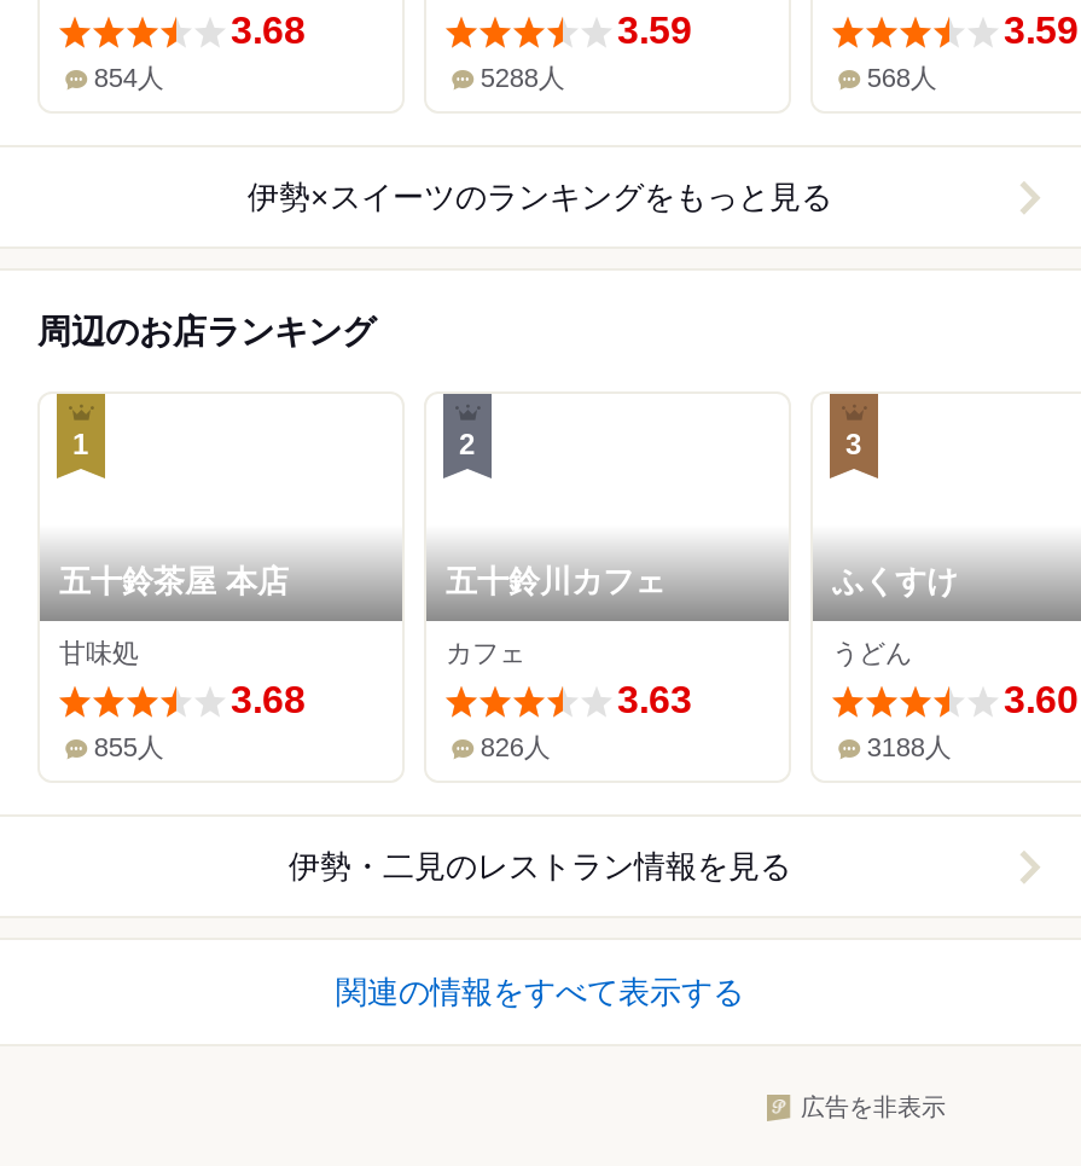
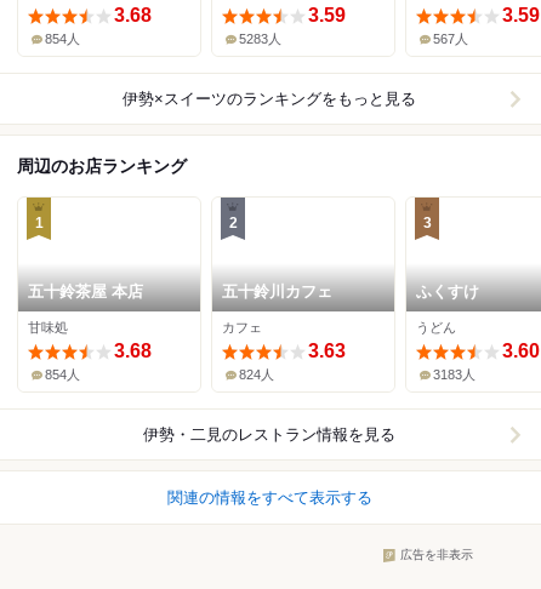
[480,63,565,92] 5288人 -> [239,32,282,46] 5283人
[867,63,937,92] 568人 -> [434,32,469,46] 567人
[94,732,164,761] 855人 -> [45,367,81,382] 854人
[480,732,551,761] 826人 -> [239,367,275,382] 824人
[867,732,952,761] 3188人 -> [434,367,476,382] 3183人

